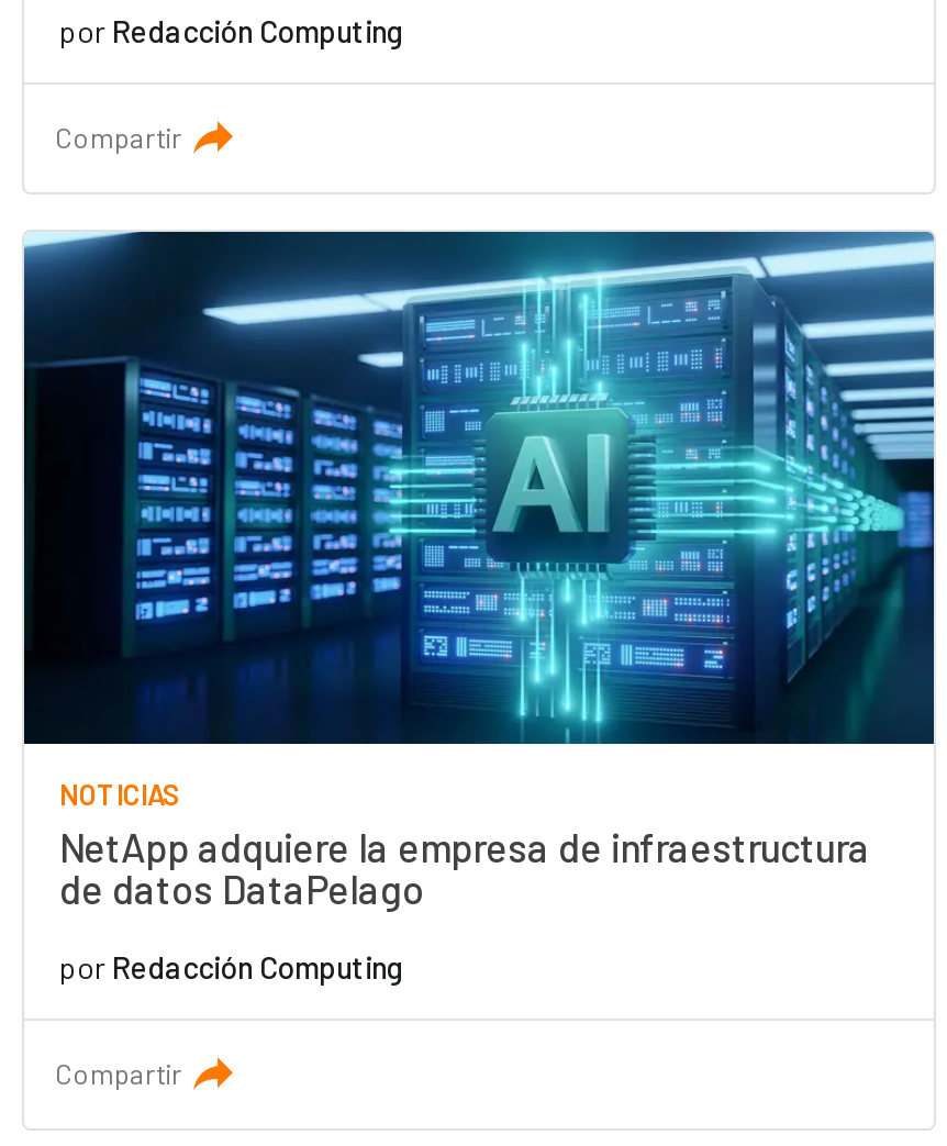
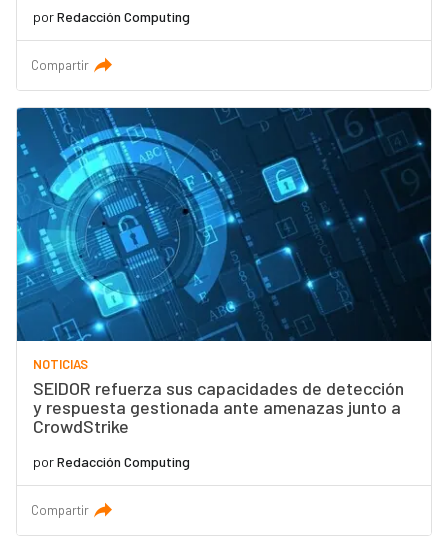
[22,230,936,914] [image] | NetApp adquiere la empresa de infraestructura | de datos DataPelago -> [16,107,432,437] [image] | SEIDOR refuerza sus capacidades de detección | y respuesta gestionada ante amenazas junto a | CrowdStrike

